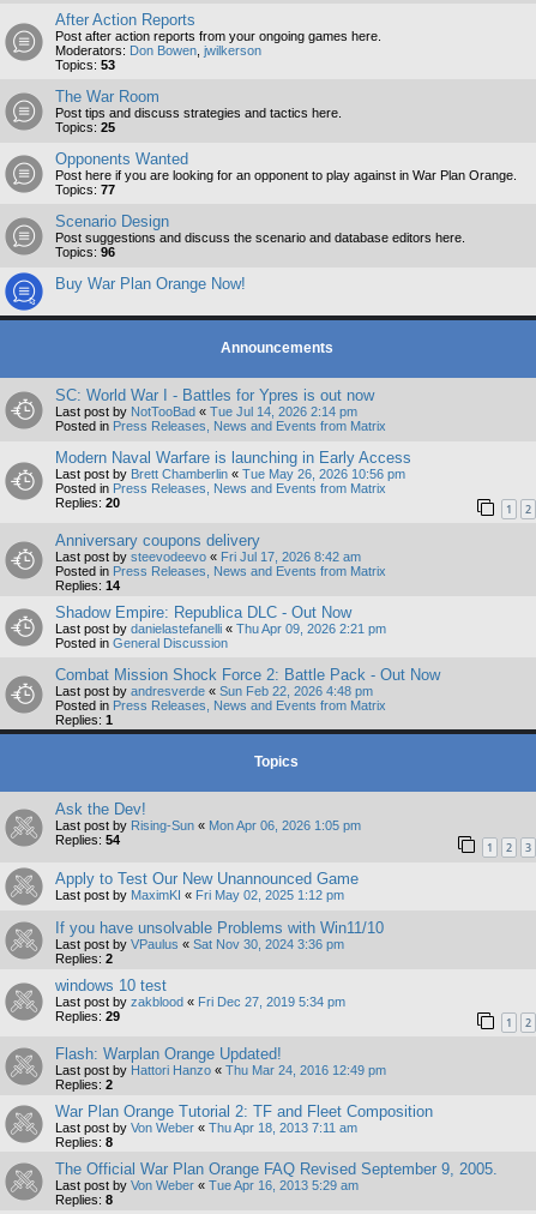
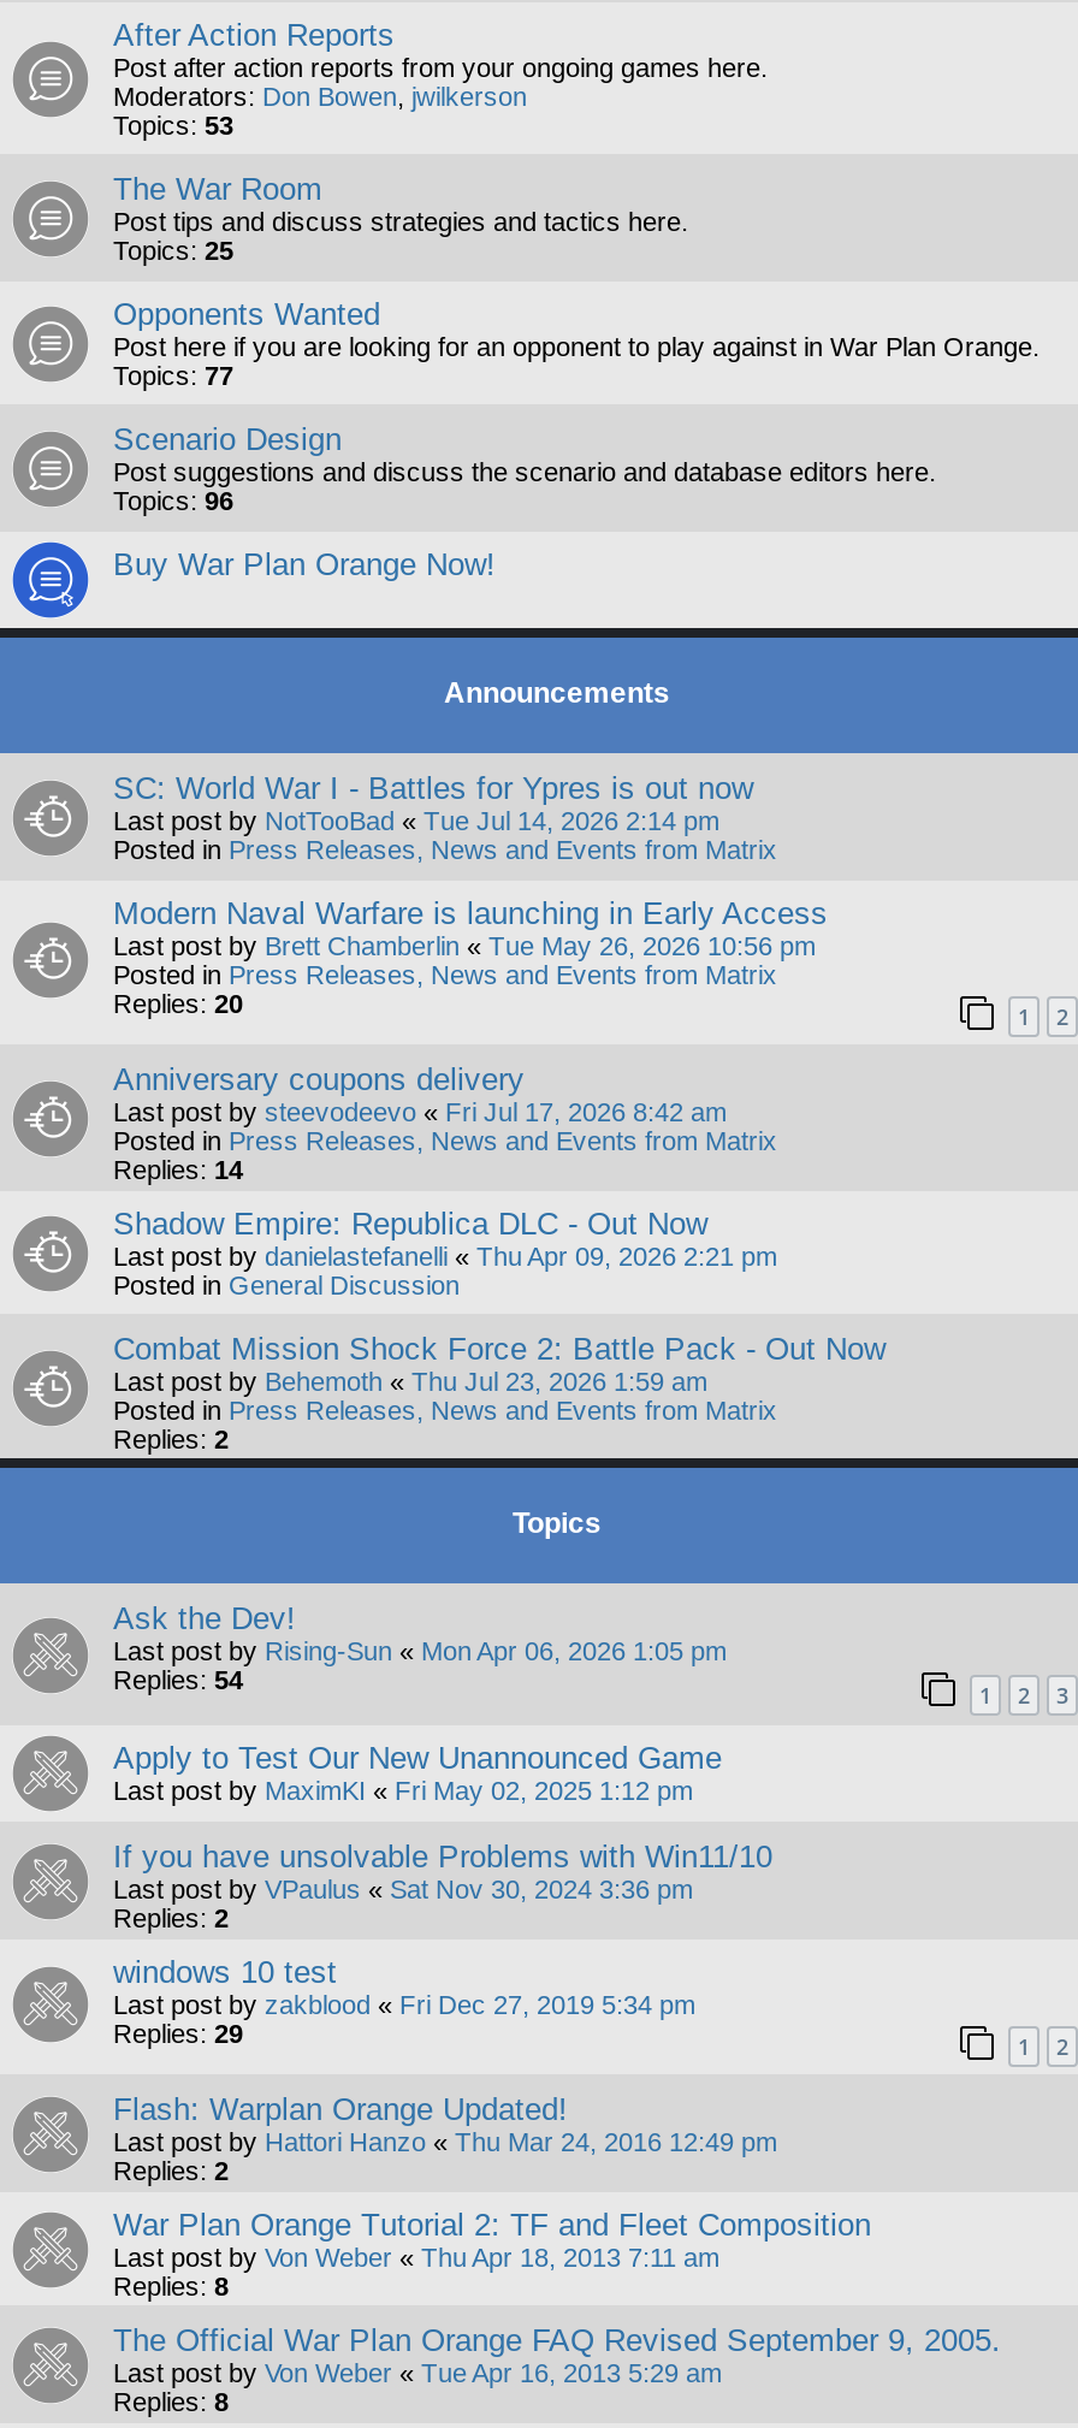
[55,684,373,698] Last post by andresverde «Sun Feb 22, 2026 4:48 pm -> [113,1367,707,1396] Last post by Behemoth «Thu Jul 23, 2026 1:59 am
[55,713,113,727] Replies: 1 -> [113,1425,229,1454] Replies: 2

